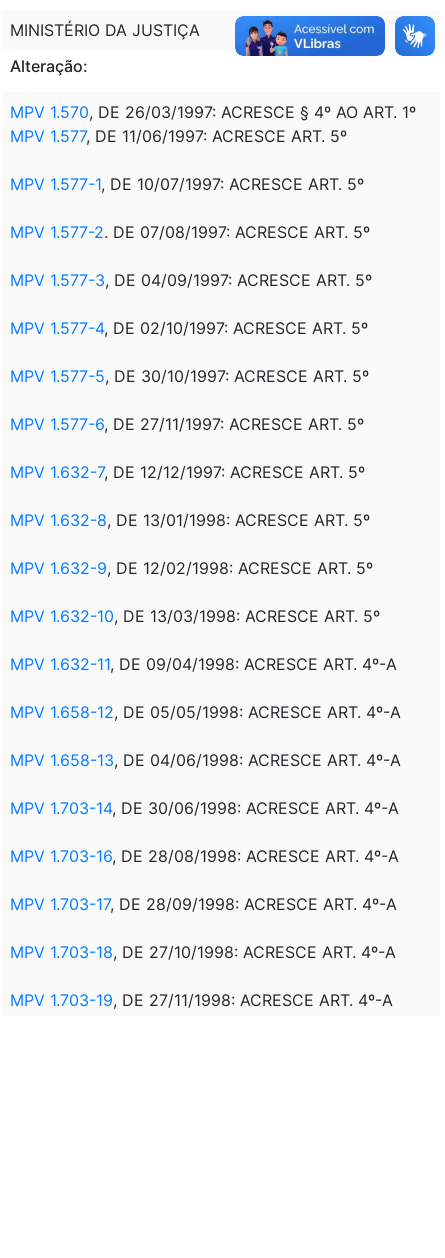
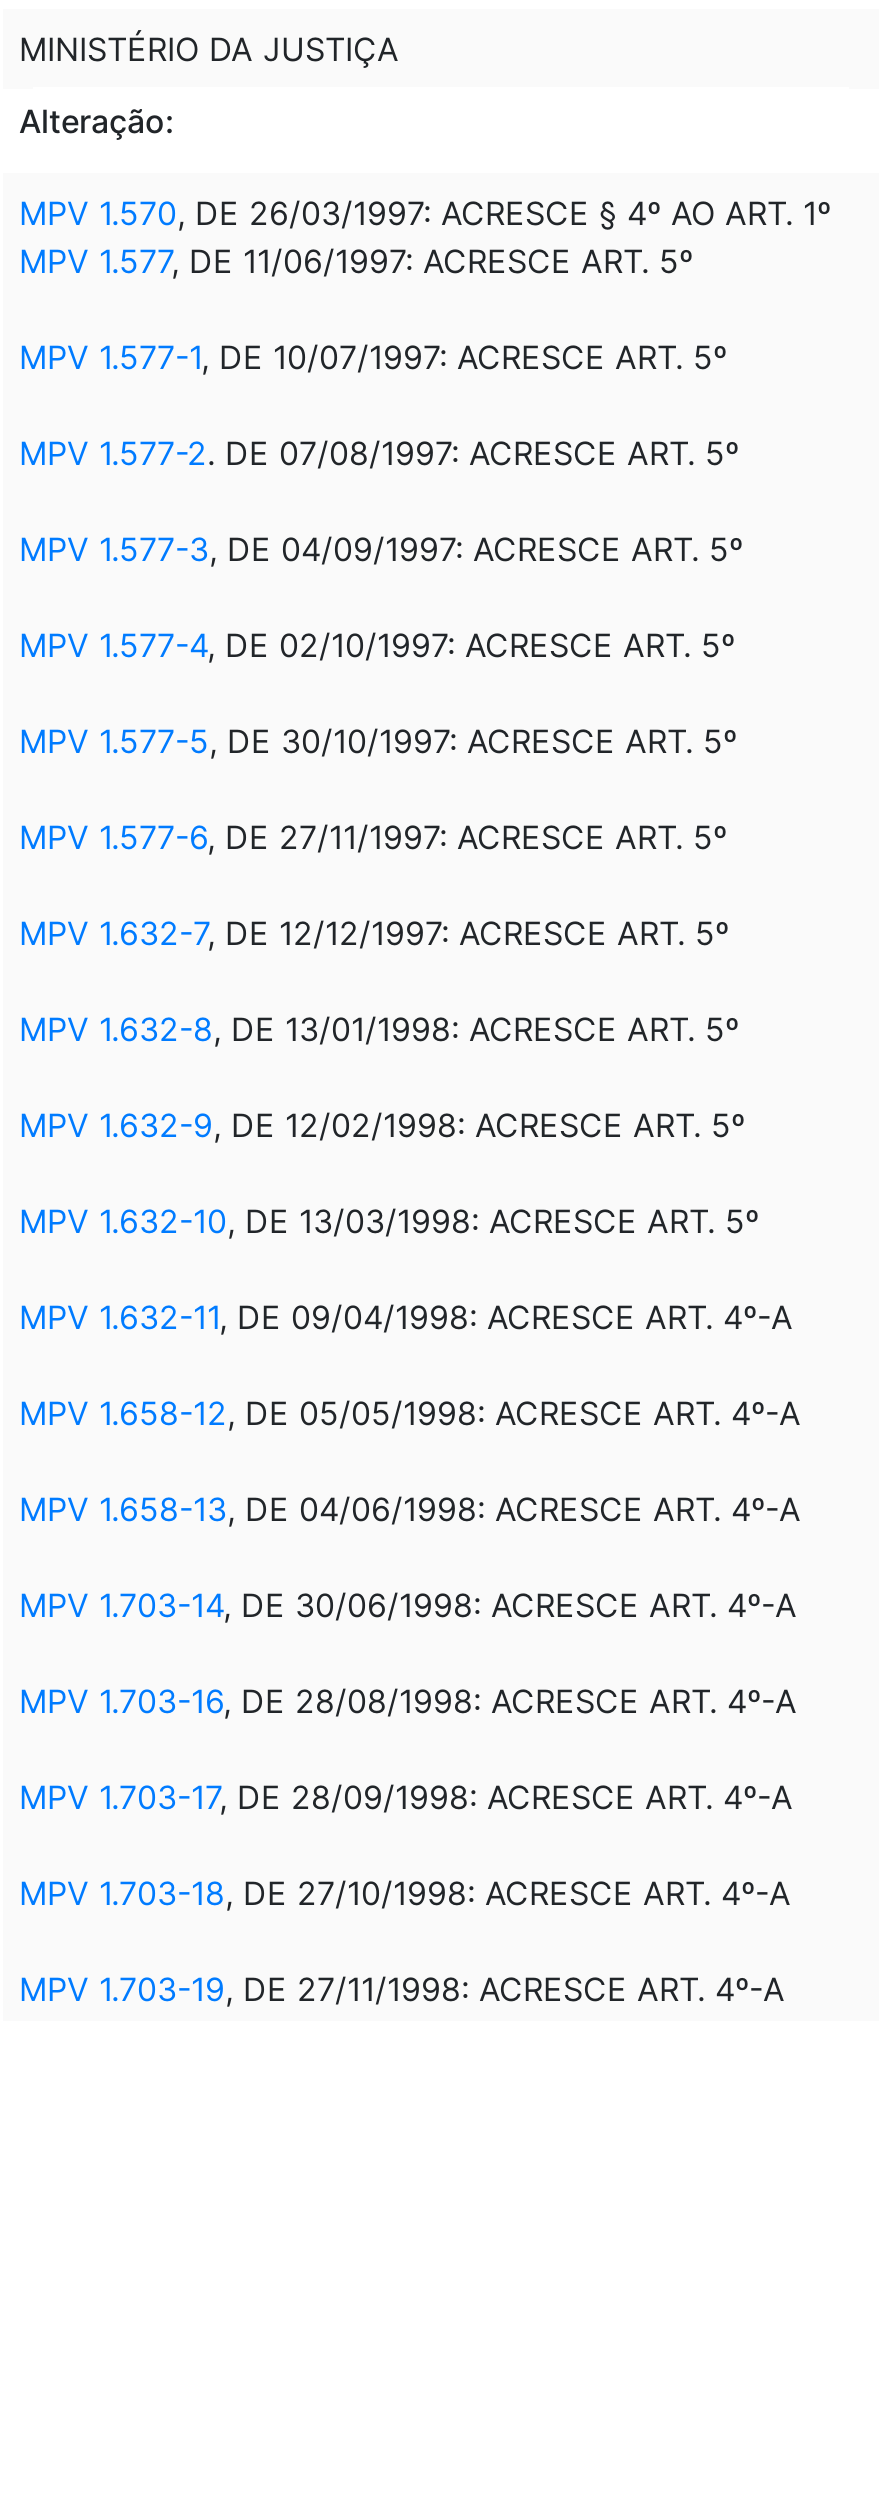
[234,15,386,57] [image] -> none
[394,15,436,57] [image] -> none

